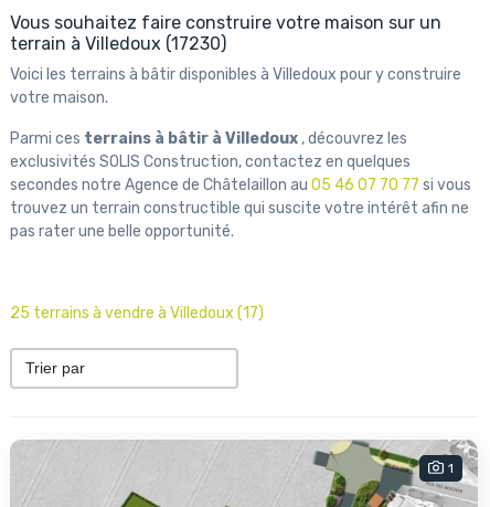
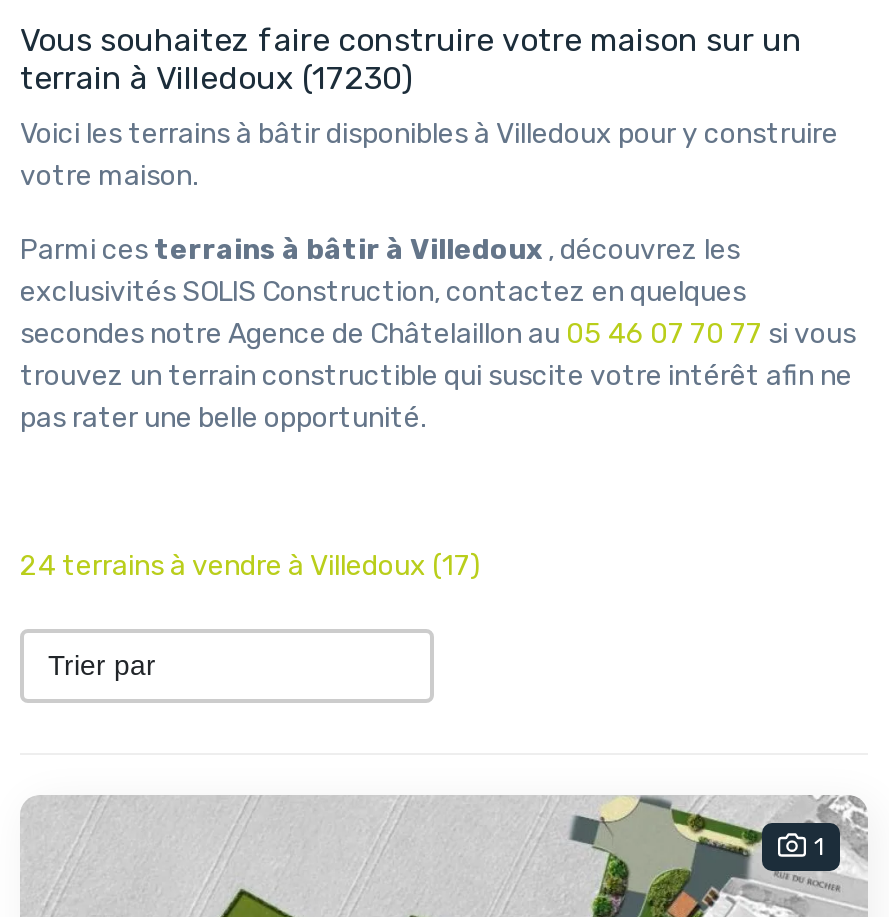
[10,304,264,323] 25 terrains à vendre à Villedoux (17) -> [20,550,480,584] 24 terrains à vendre à Villedoux (17)

